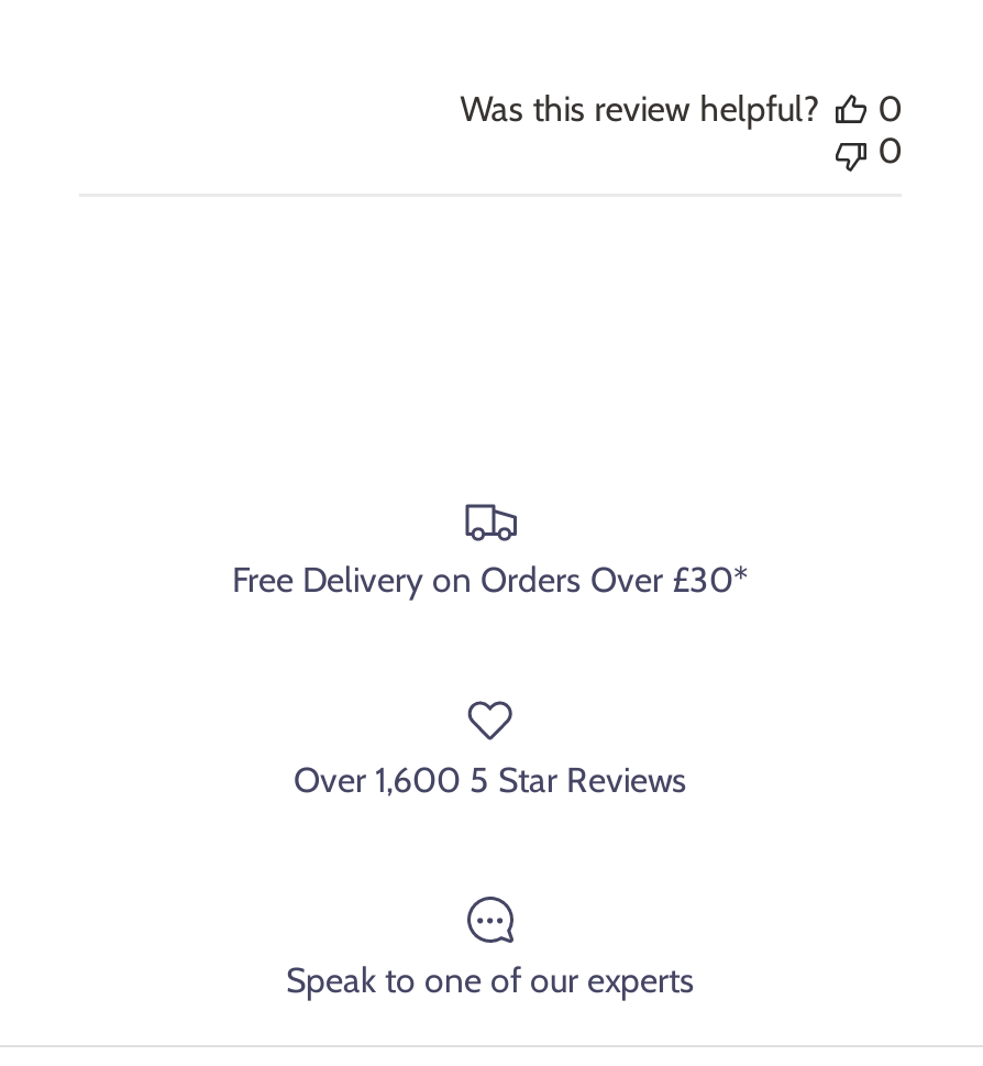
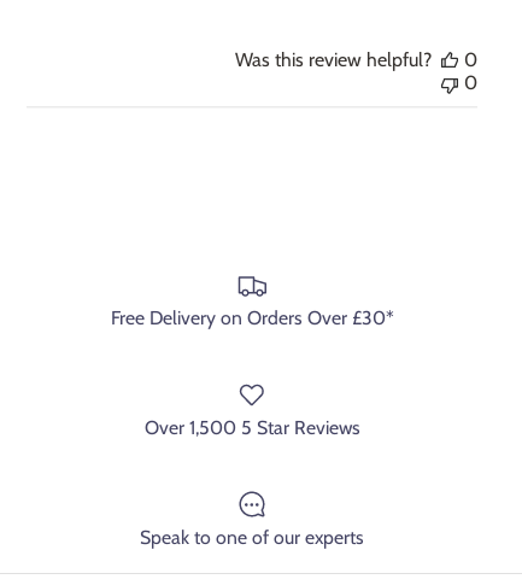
[294,760,687,801] Over 1,600 5 Star Reviews -> [144,416,360,439] Over 1,500 5 Star Reviews

